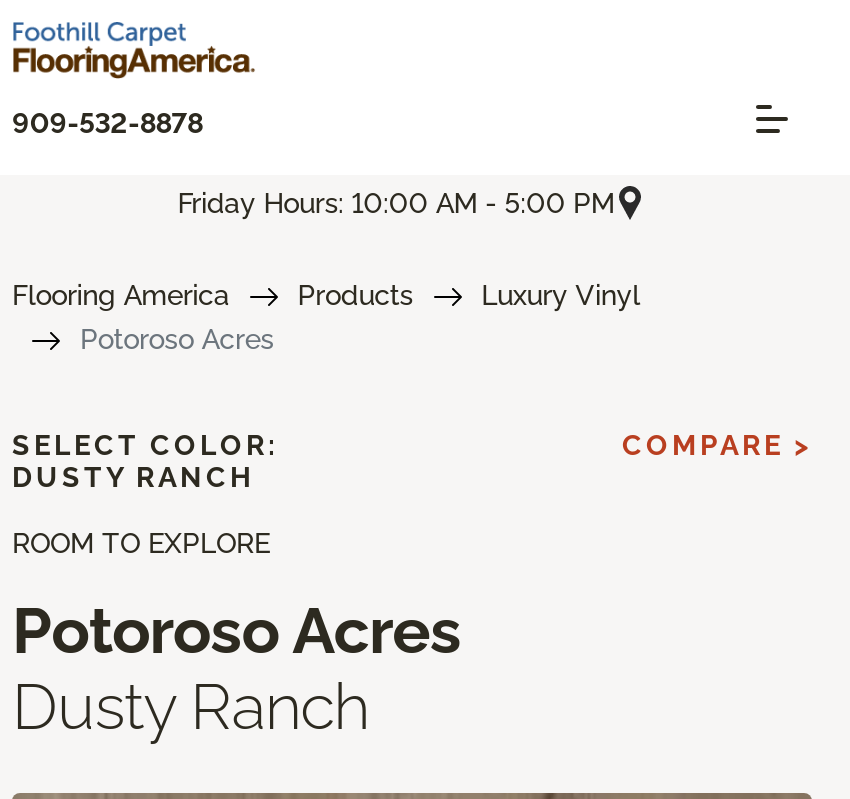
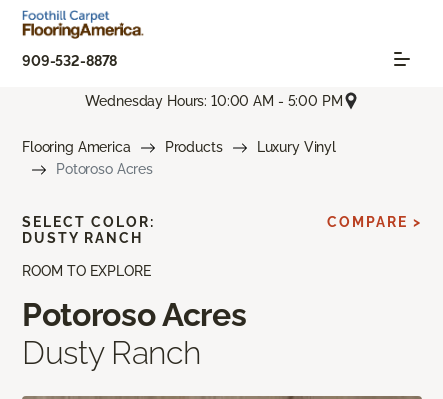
[177,186,615,218] Friday Hours: 10:00 AM - 5:00 PM -> [85,93,342,109] Wednesday Hours: 10:00 AM - 5:00 PM

